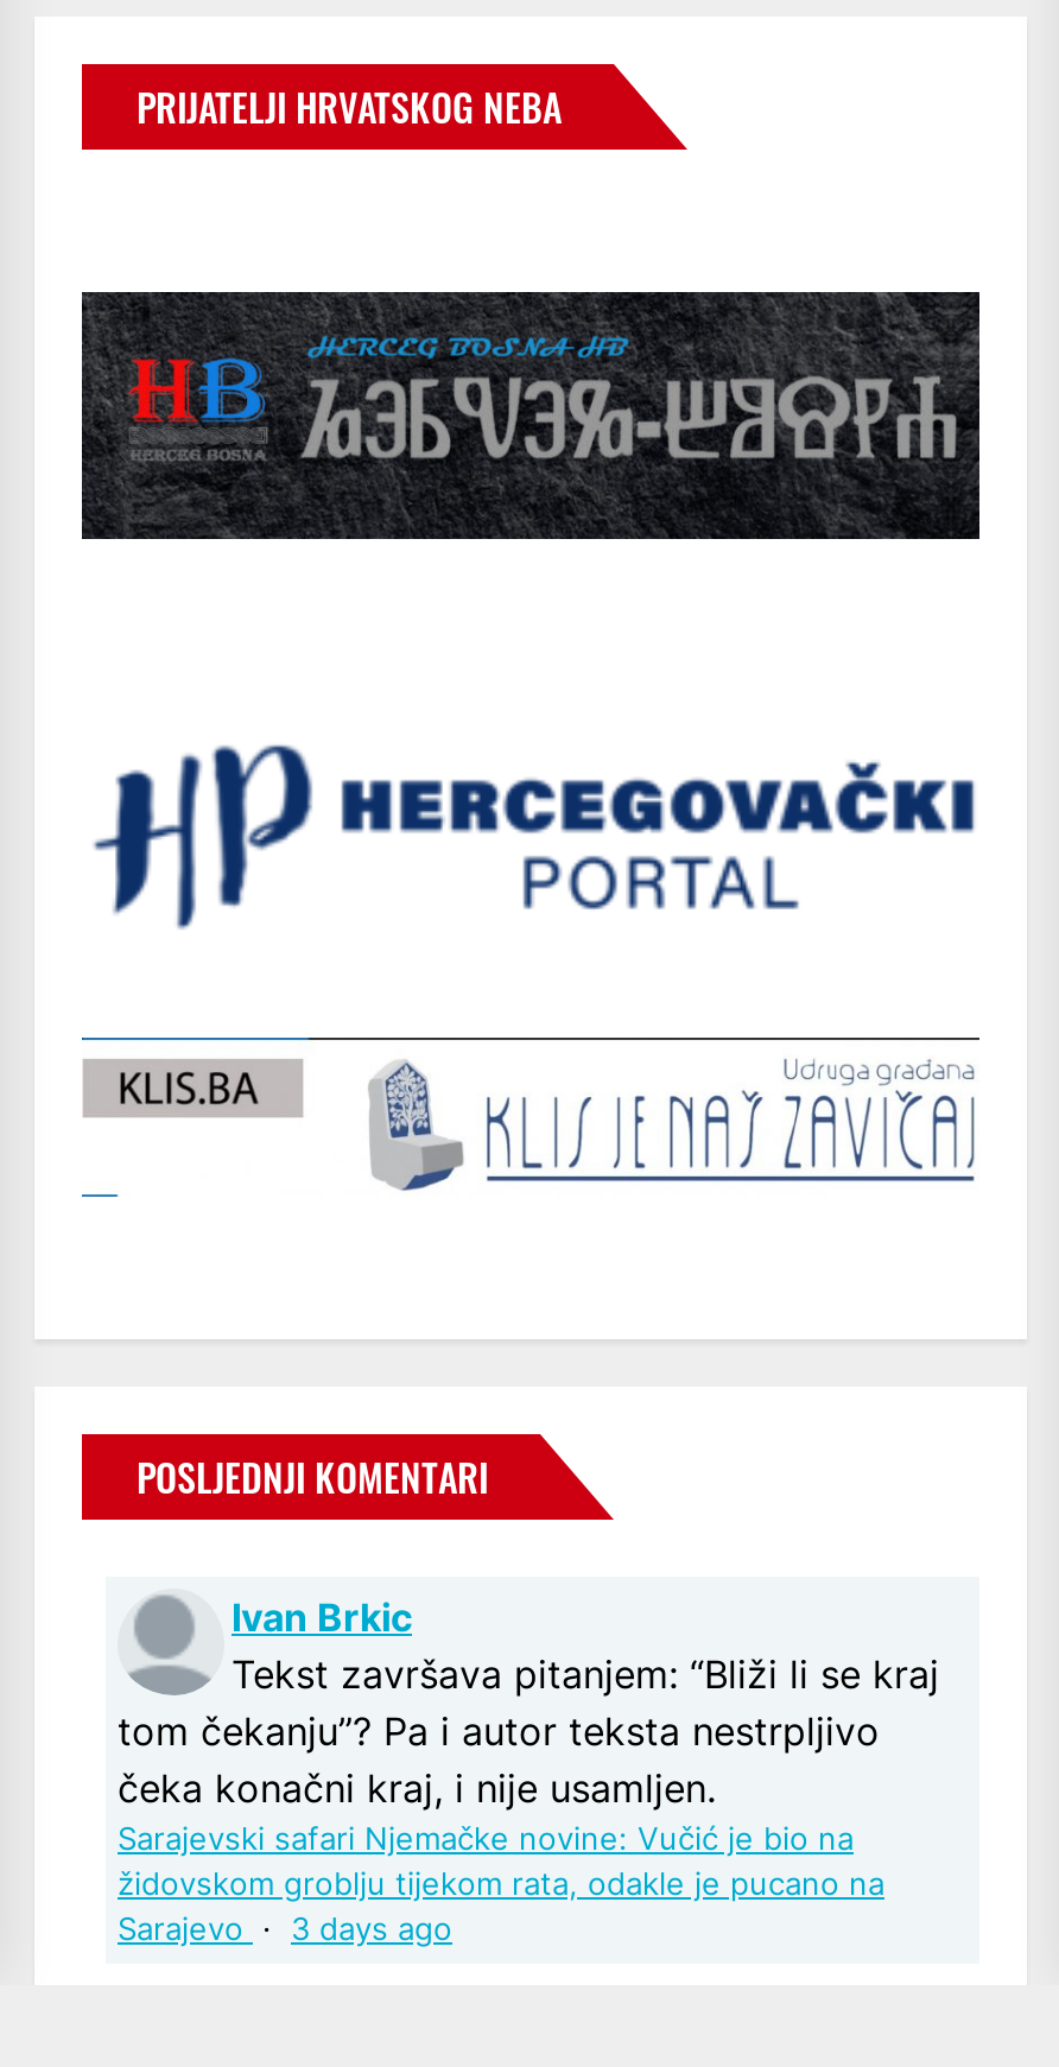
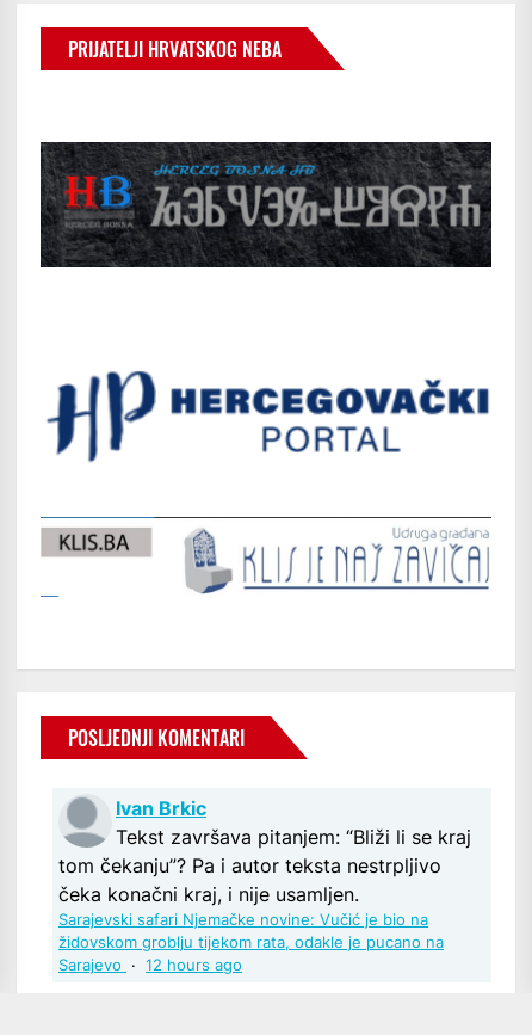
[118,1911,452,1947] Sarajevo · 3 days ago -> [58,956,242,974] Sarajevo · 12 hours ago

